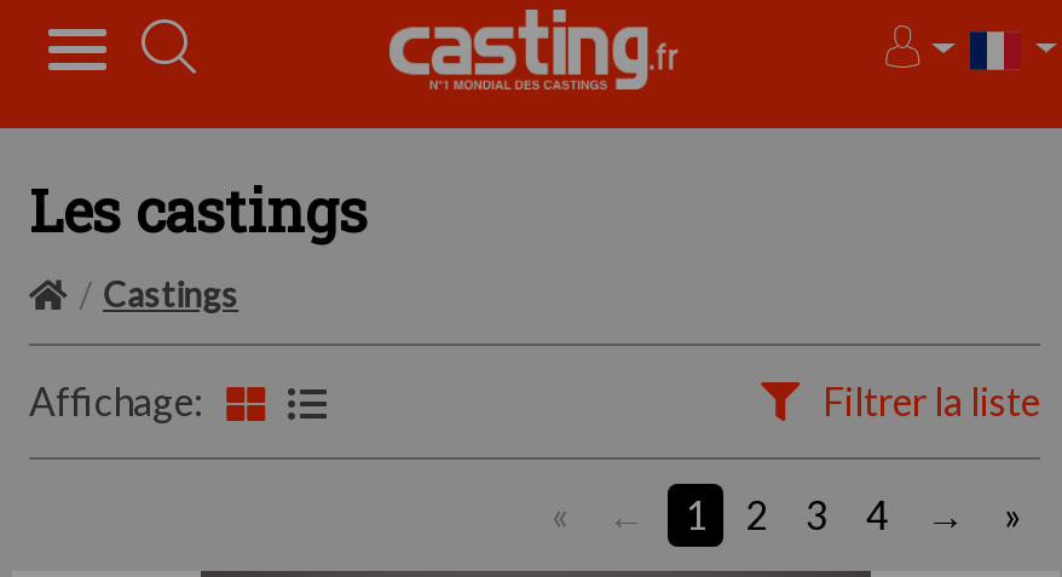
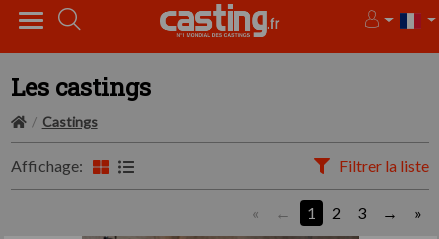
[866,491,888,537] 4 -> none

